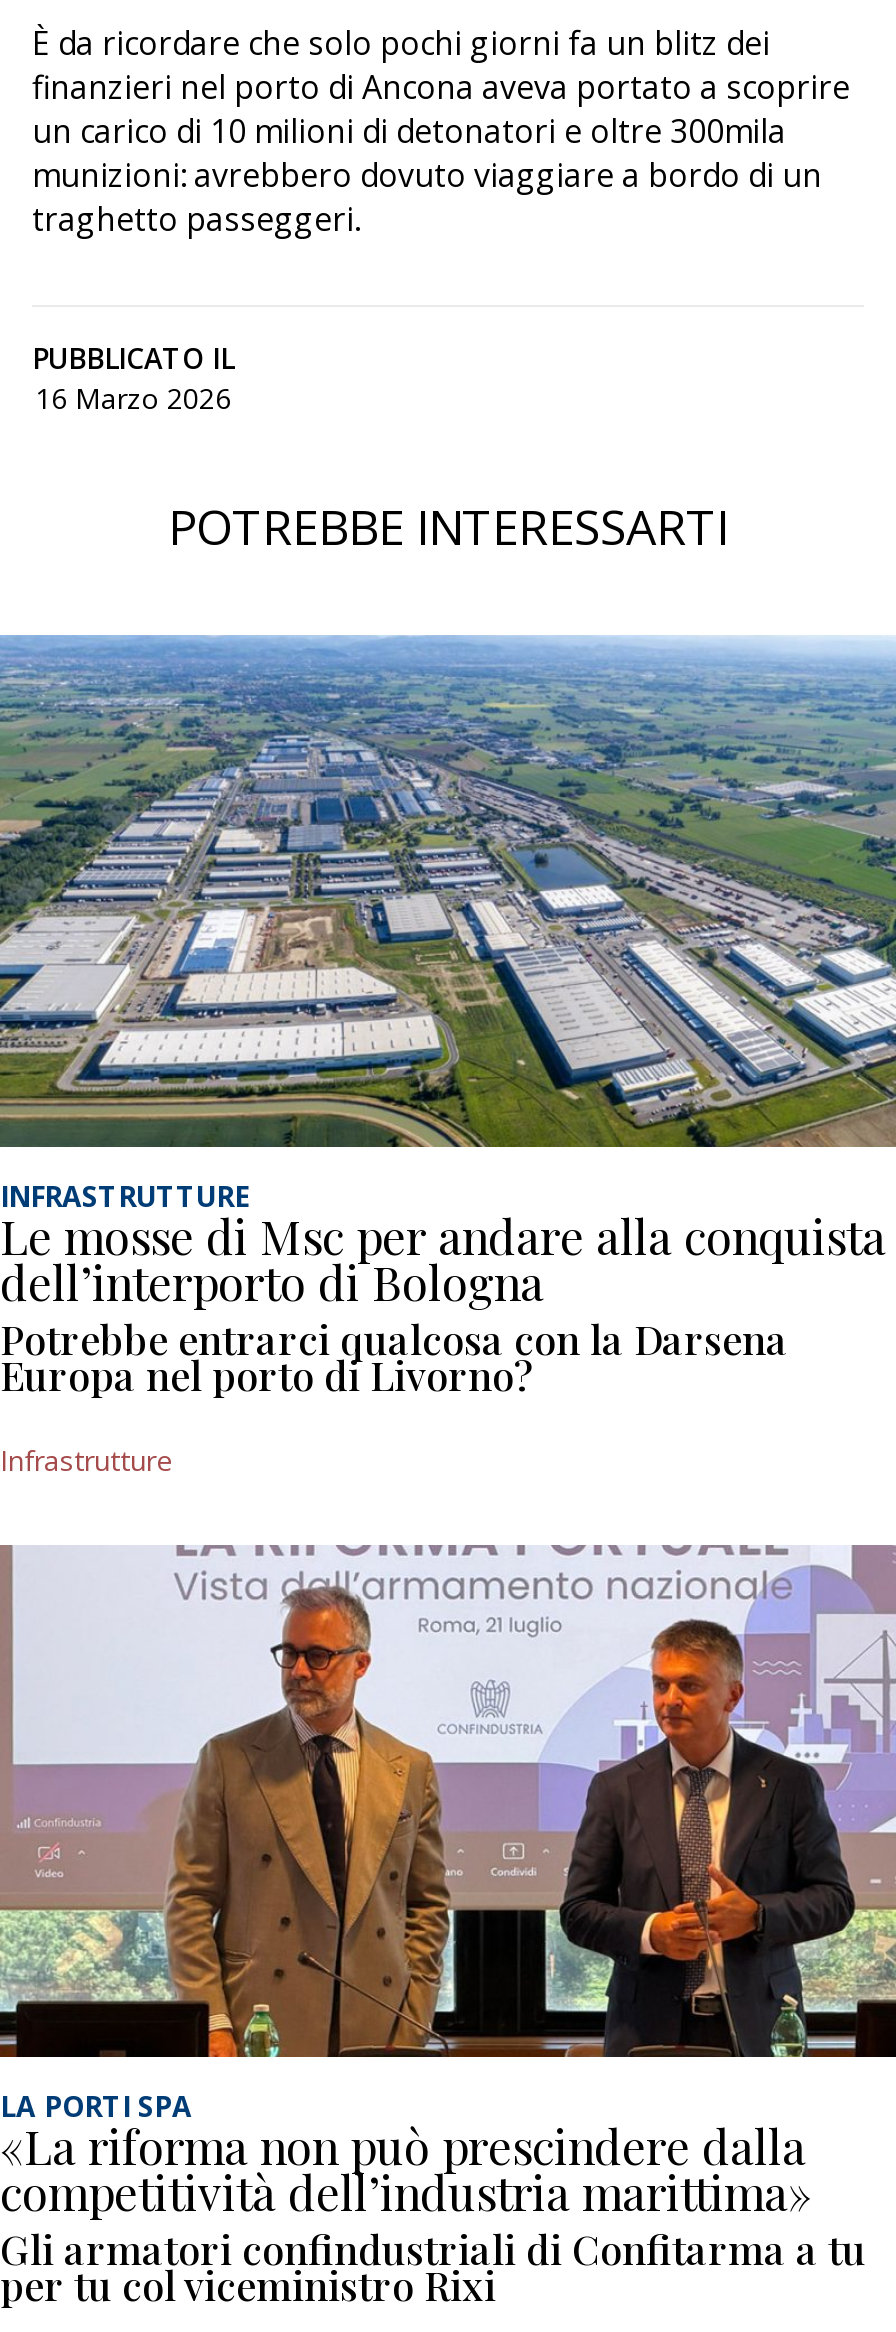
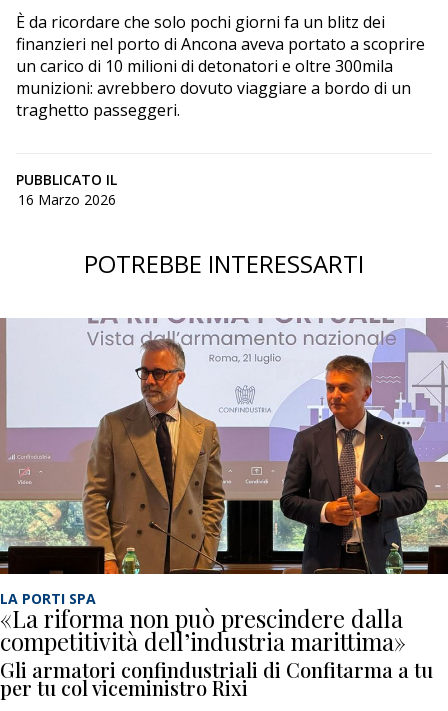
[0,635,890,1479] [image] | INFRASTRUTTURE | Le mosse di Msc per andare alla conquista | dell’interporto di Bologna | Potrebbe entrarci qualcosa con la Darsena | Europa nel porto di Livorno? | Infrastrutture -> none

